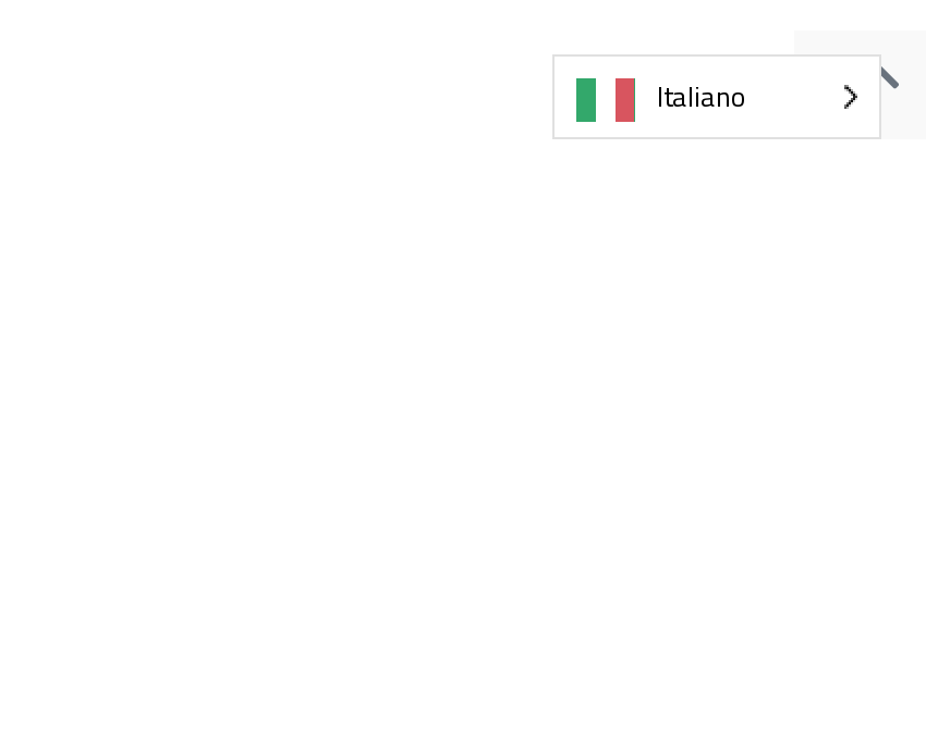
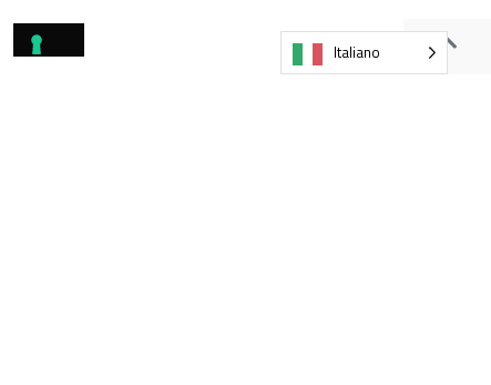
none -> [12,22,85,58] [image]

